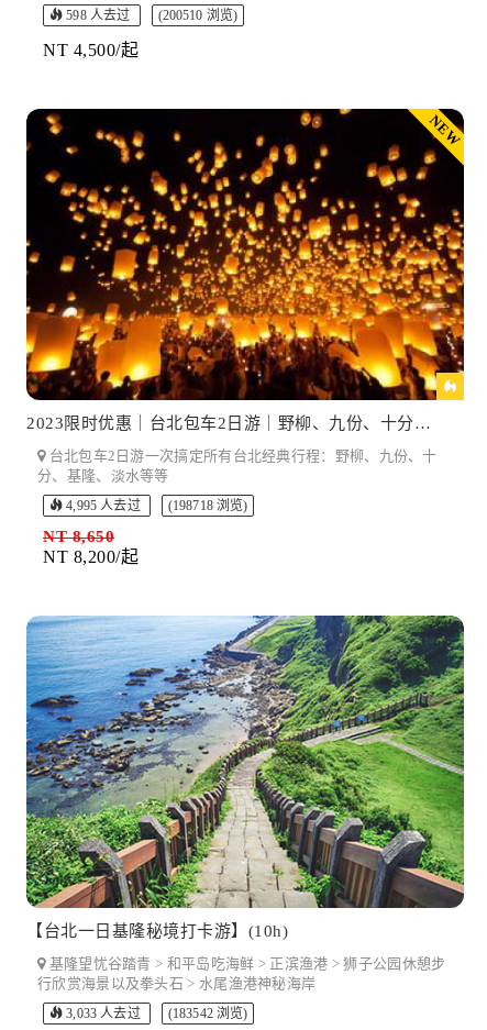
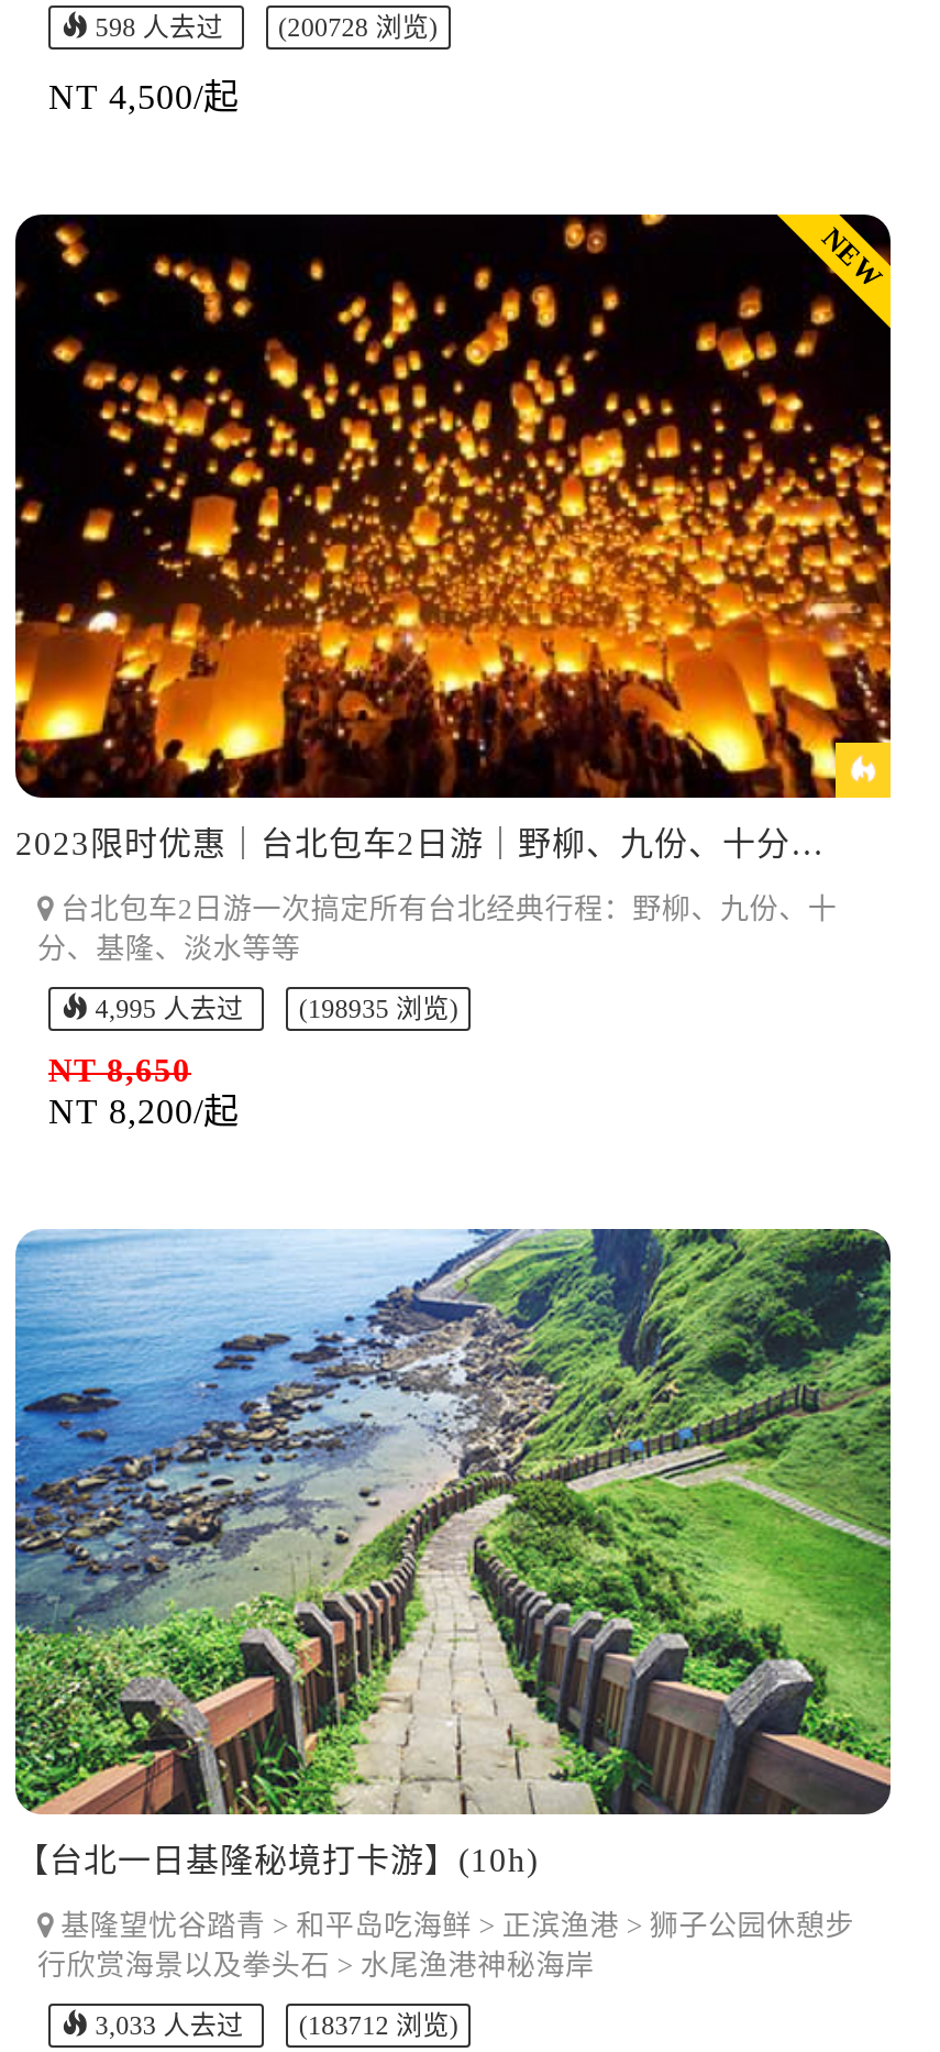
[63,8,238,23] 598 人去过 (200510 浏览) -> [88,12,438,43] 598 人去过 (200728 浏览)
[63,498,248,514] 4,995 人去过 (198718 浏览) -> [88,994,458,1025] 4,995 人去过 (198935 浏览)
[63,1006,248,1021] 3,033 人去过 (183542 浏览) -> [88,2010,458,2041] 3,033 人去过 (183712 浏览)

